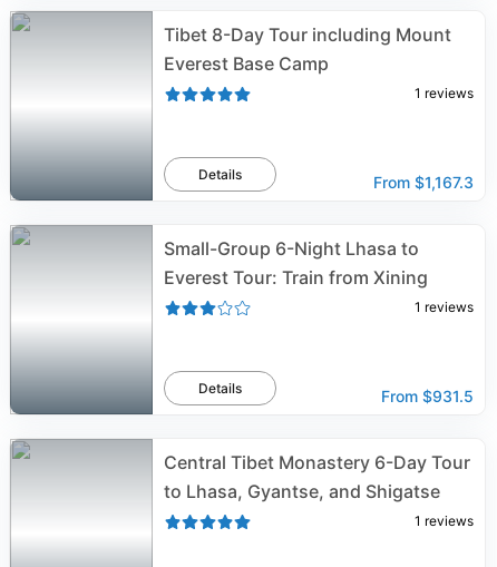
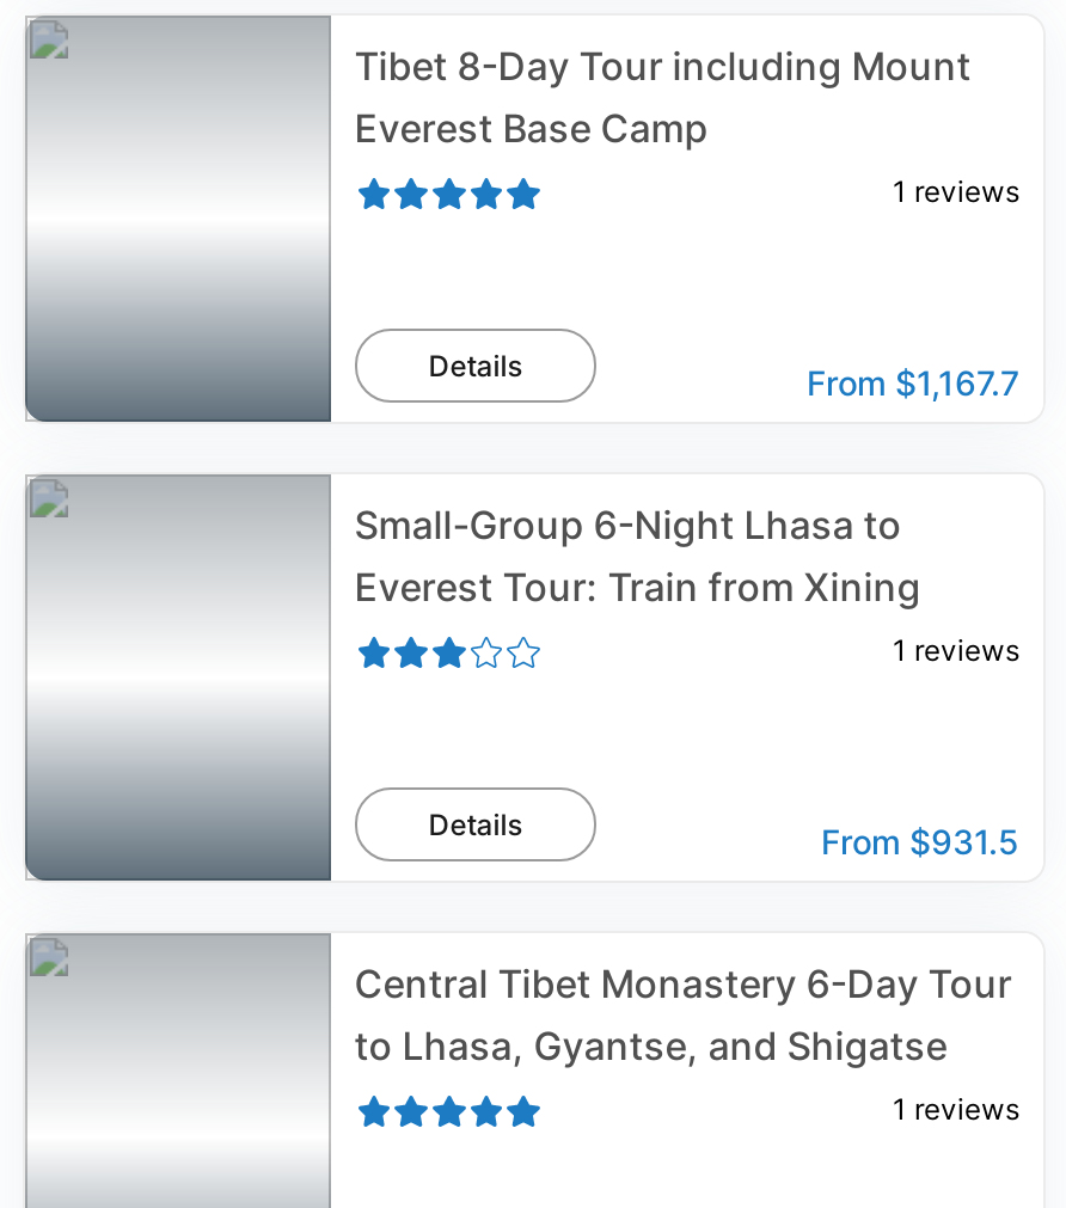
[373,173,474,192] From $1,167.3 -> [807,362,1019,403] From $1,167.7

